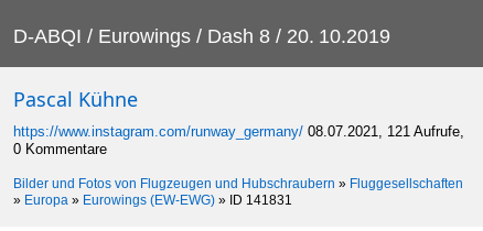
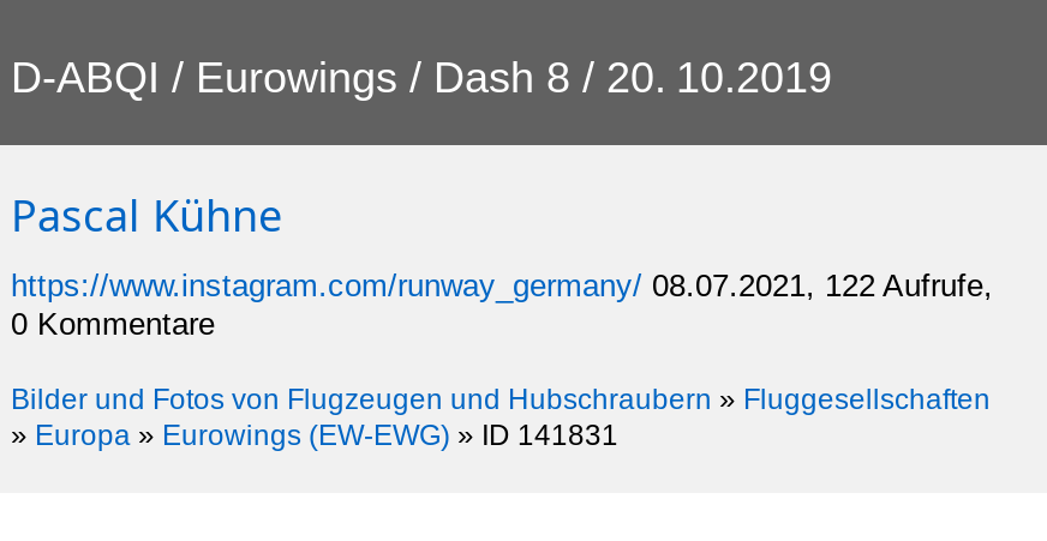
[13,123,464,140] https://www.instagram.com/runway_germany/ 08.07.2021, 121 Aufrufe, -> [11,268,993,304] https://www.instagram.com/runway_germany/ 08.07.2021, 122 Aufrufe,

